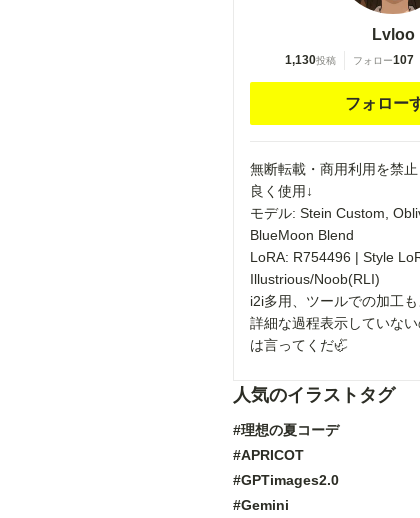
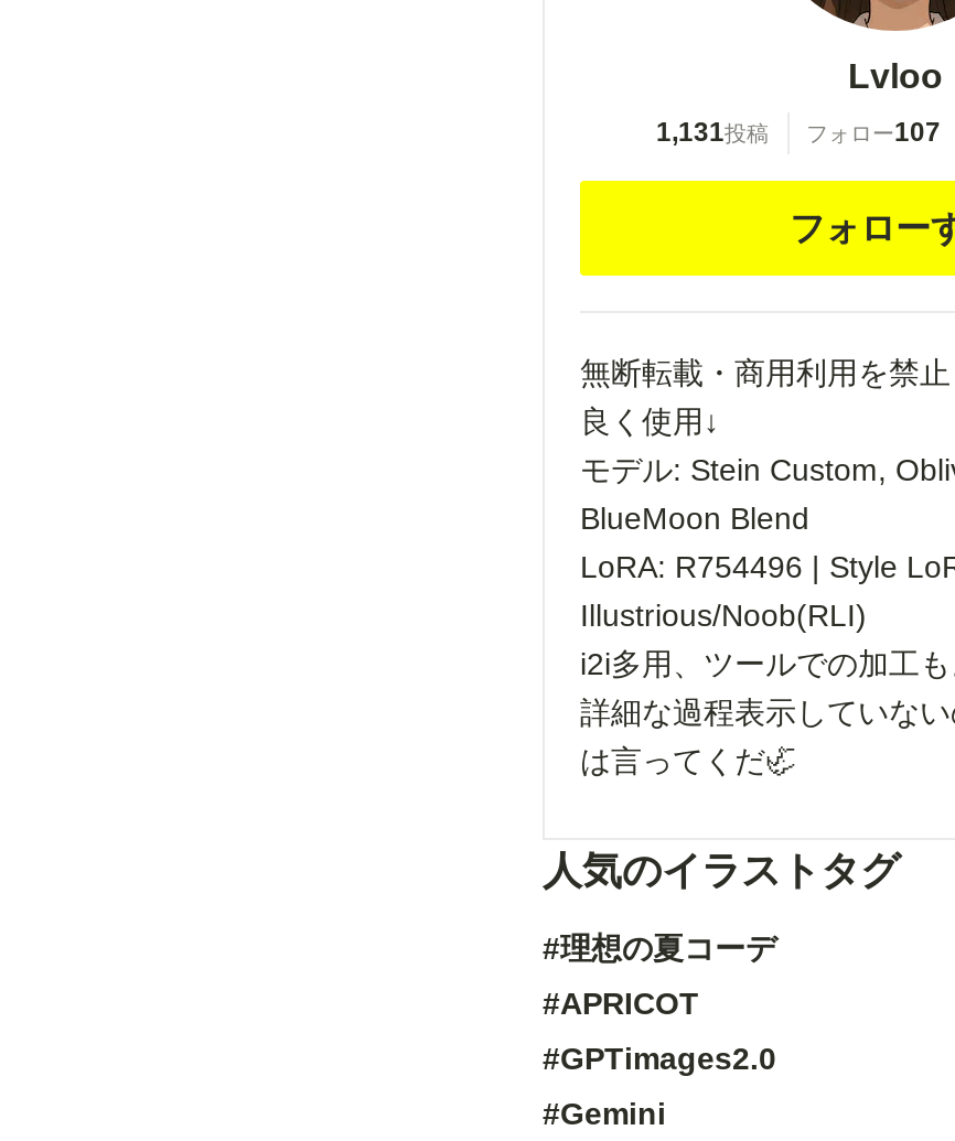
[284,53,413,67] 1,130投稿 フォロー107 -> [656,117,941,148] 1,131投稿 フォロー107

